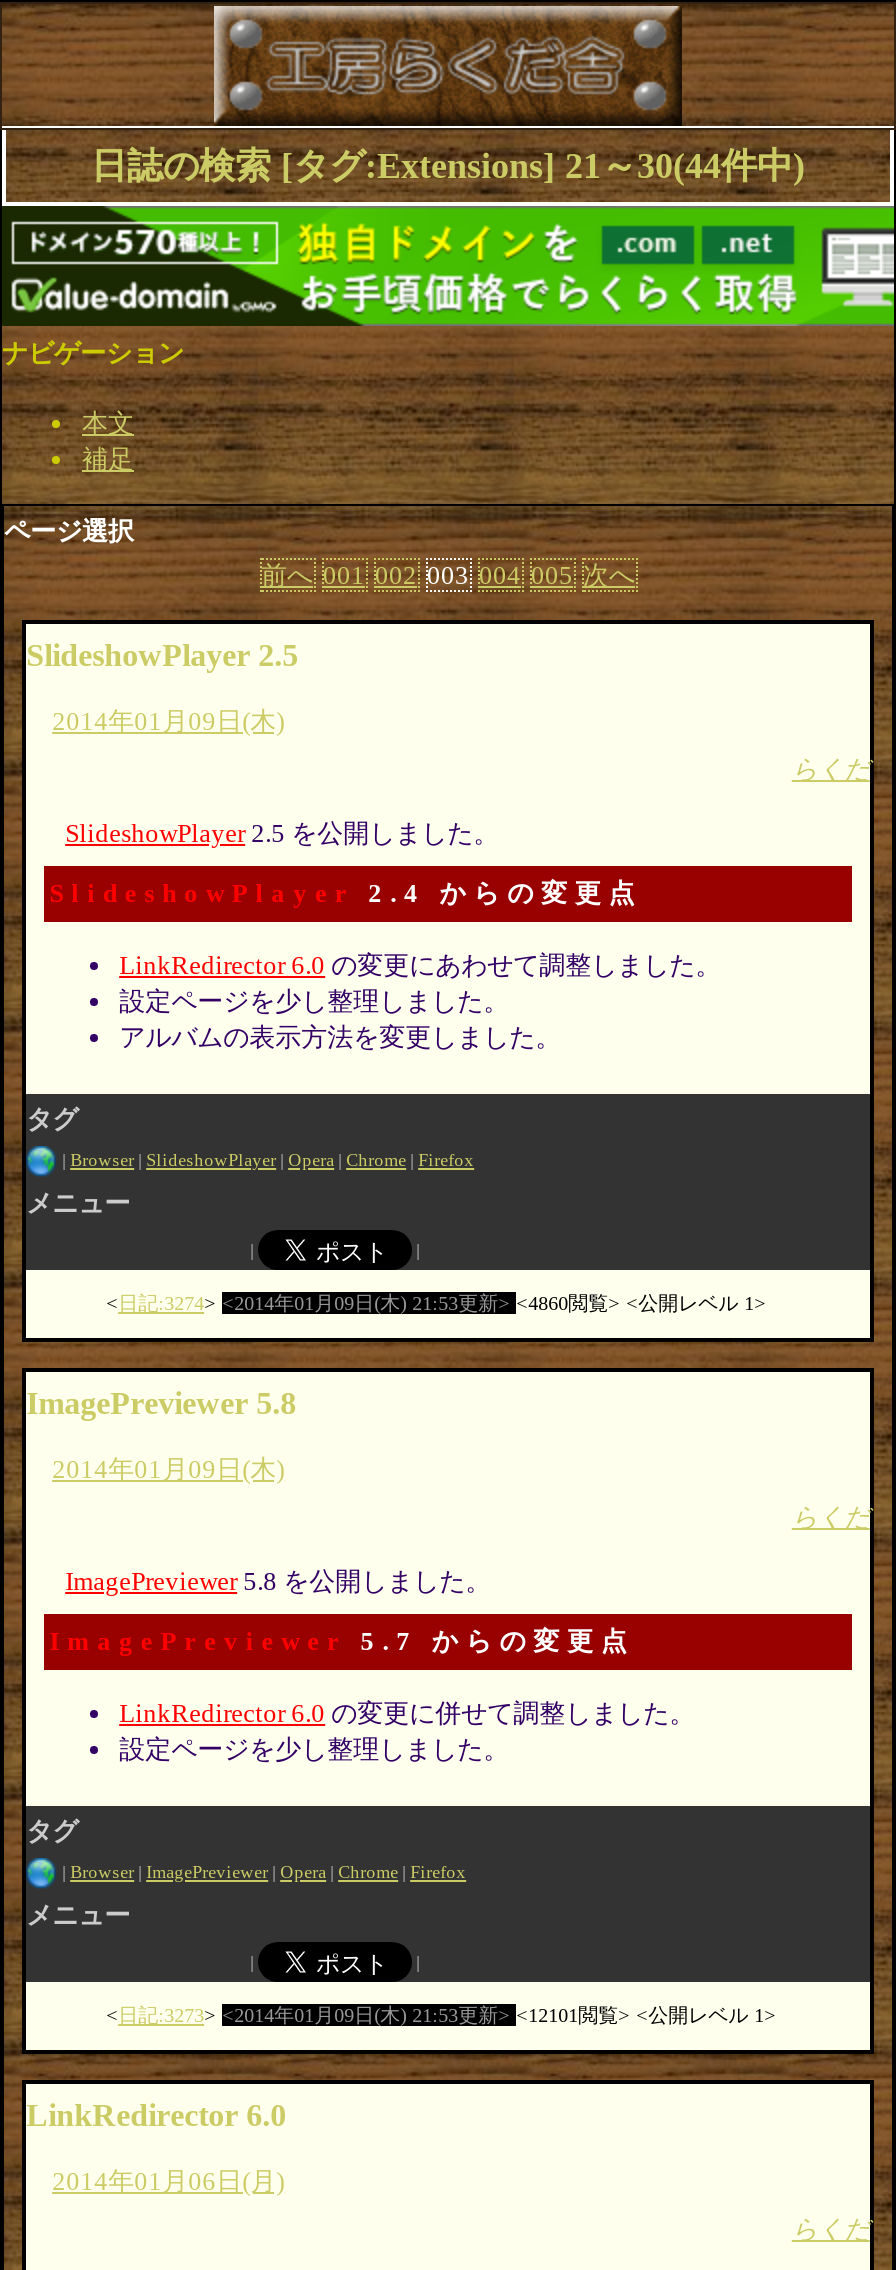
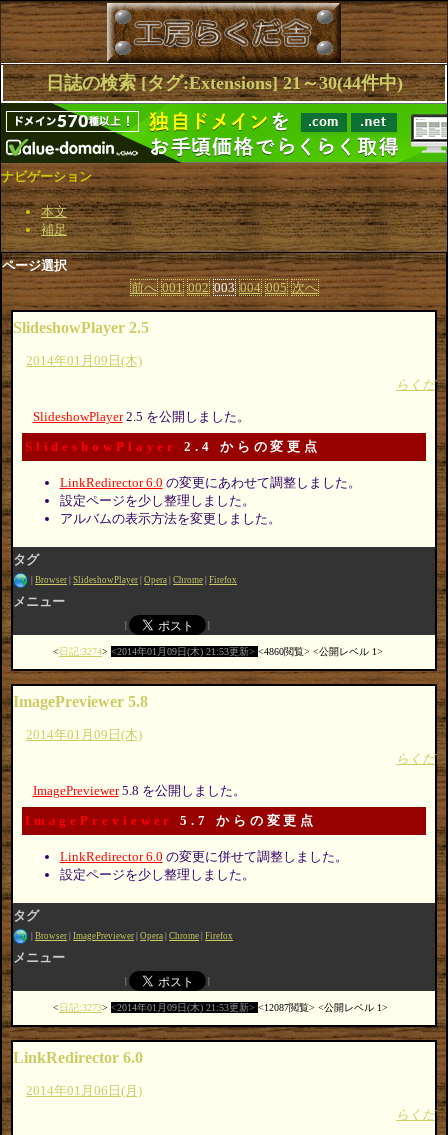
[528,2005,618,2027] 12101閲覧 -> [264,1002,309,1013] 12087閲覧

